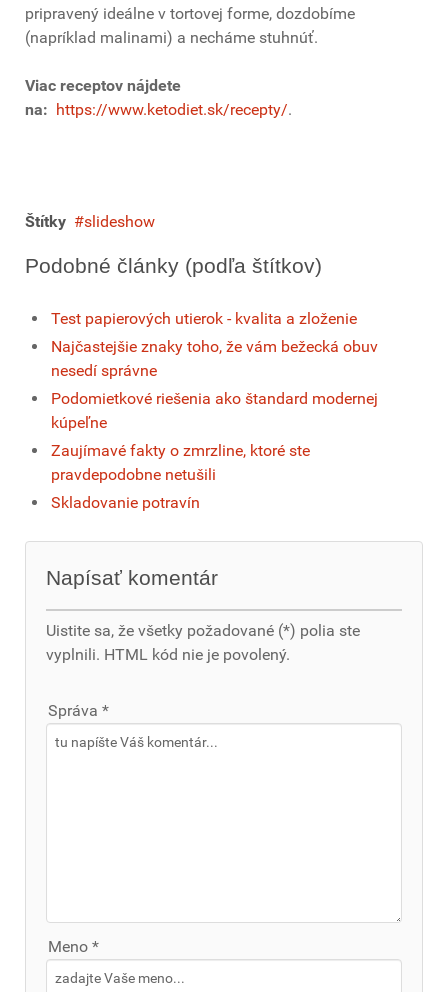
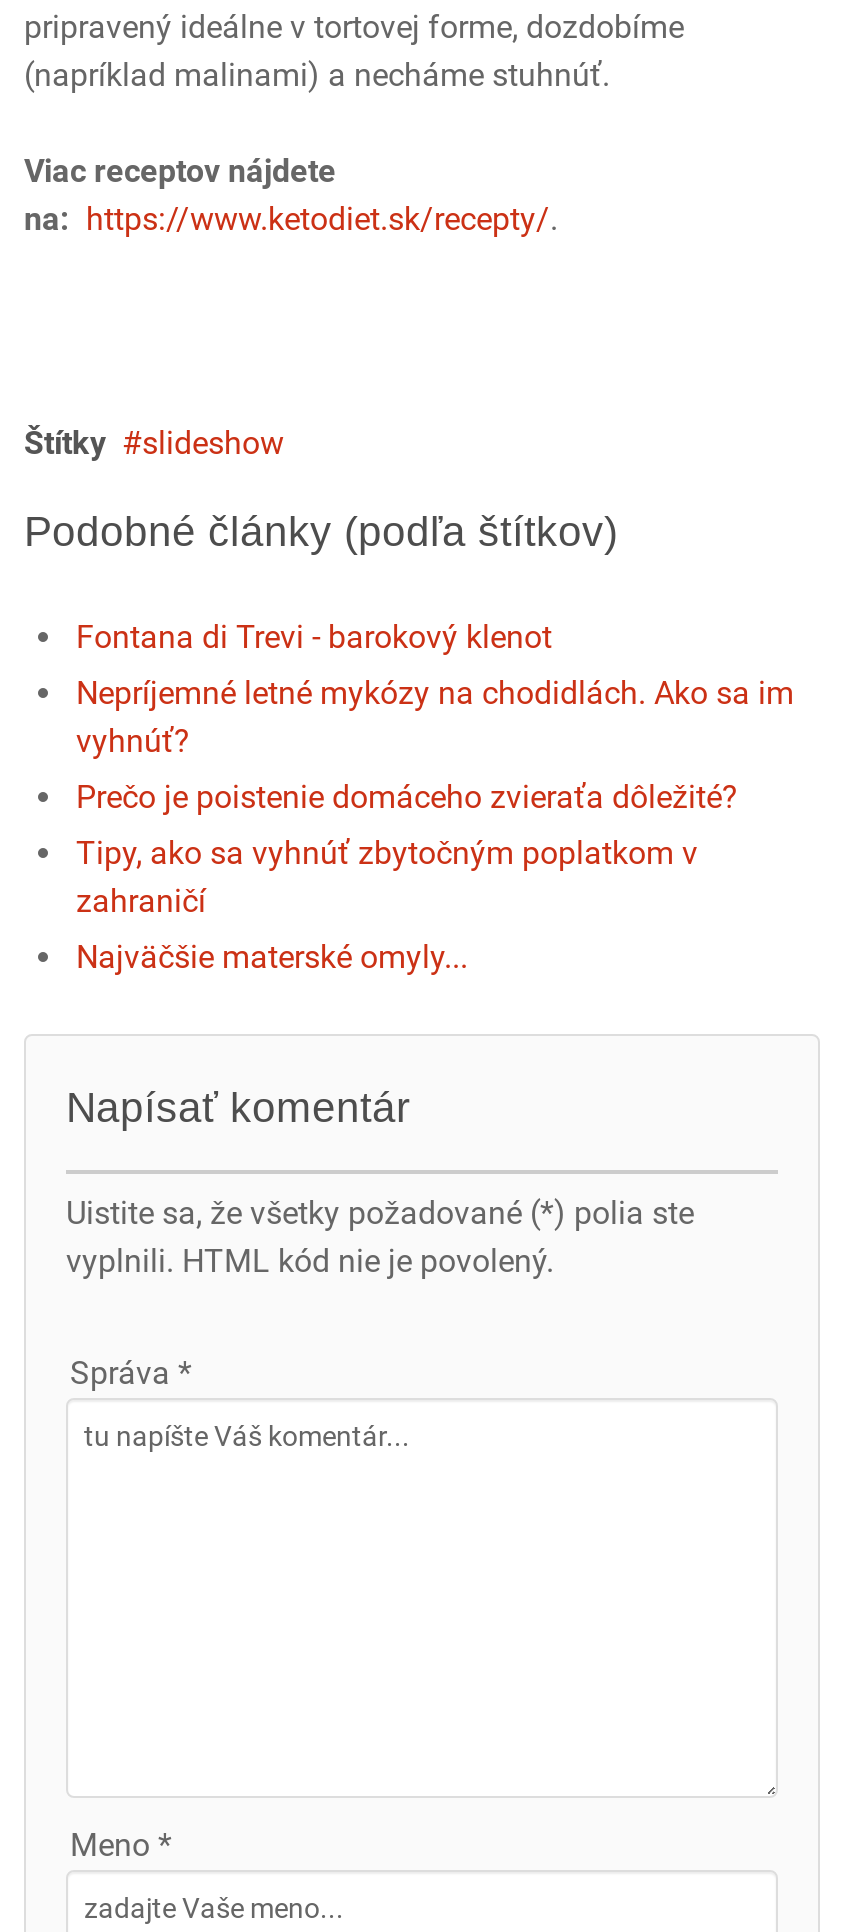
[51,309,357,328] Test papierových utierok - kvalita a zloženie -> [76,618,552,656] Fontana di Trevi - barokový klenot
[51,337,378,380] Najčastejšie znaky toho, že vám bežecká obuv | nesedí správne -> [76,674,794,760] Nepríjemné letné mykózy na chodidlách. Ako sa im | vyhnúť?
[51,389,378,432] Podomietkové riešenia ako štandard modernej | kúpeľne -> [76,778,738,816] Prečo je poistenie domáceho zvieraťa dôležité?
[51,441,310,484] Zaujímavé fakty o zmrzline, ktoré ste | pravdepodobne netušili -> [76,834,698,920] Tipy, ako sa vyhnúť zbytočným poplatkom v | zahraničí
[51,493,200,512] Skladovanie potravín -> [76,938,468,976] Najväčšie materské omyly...

